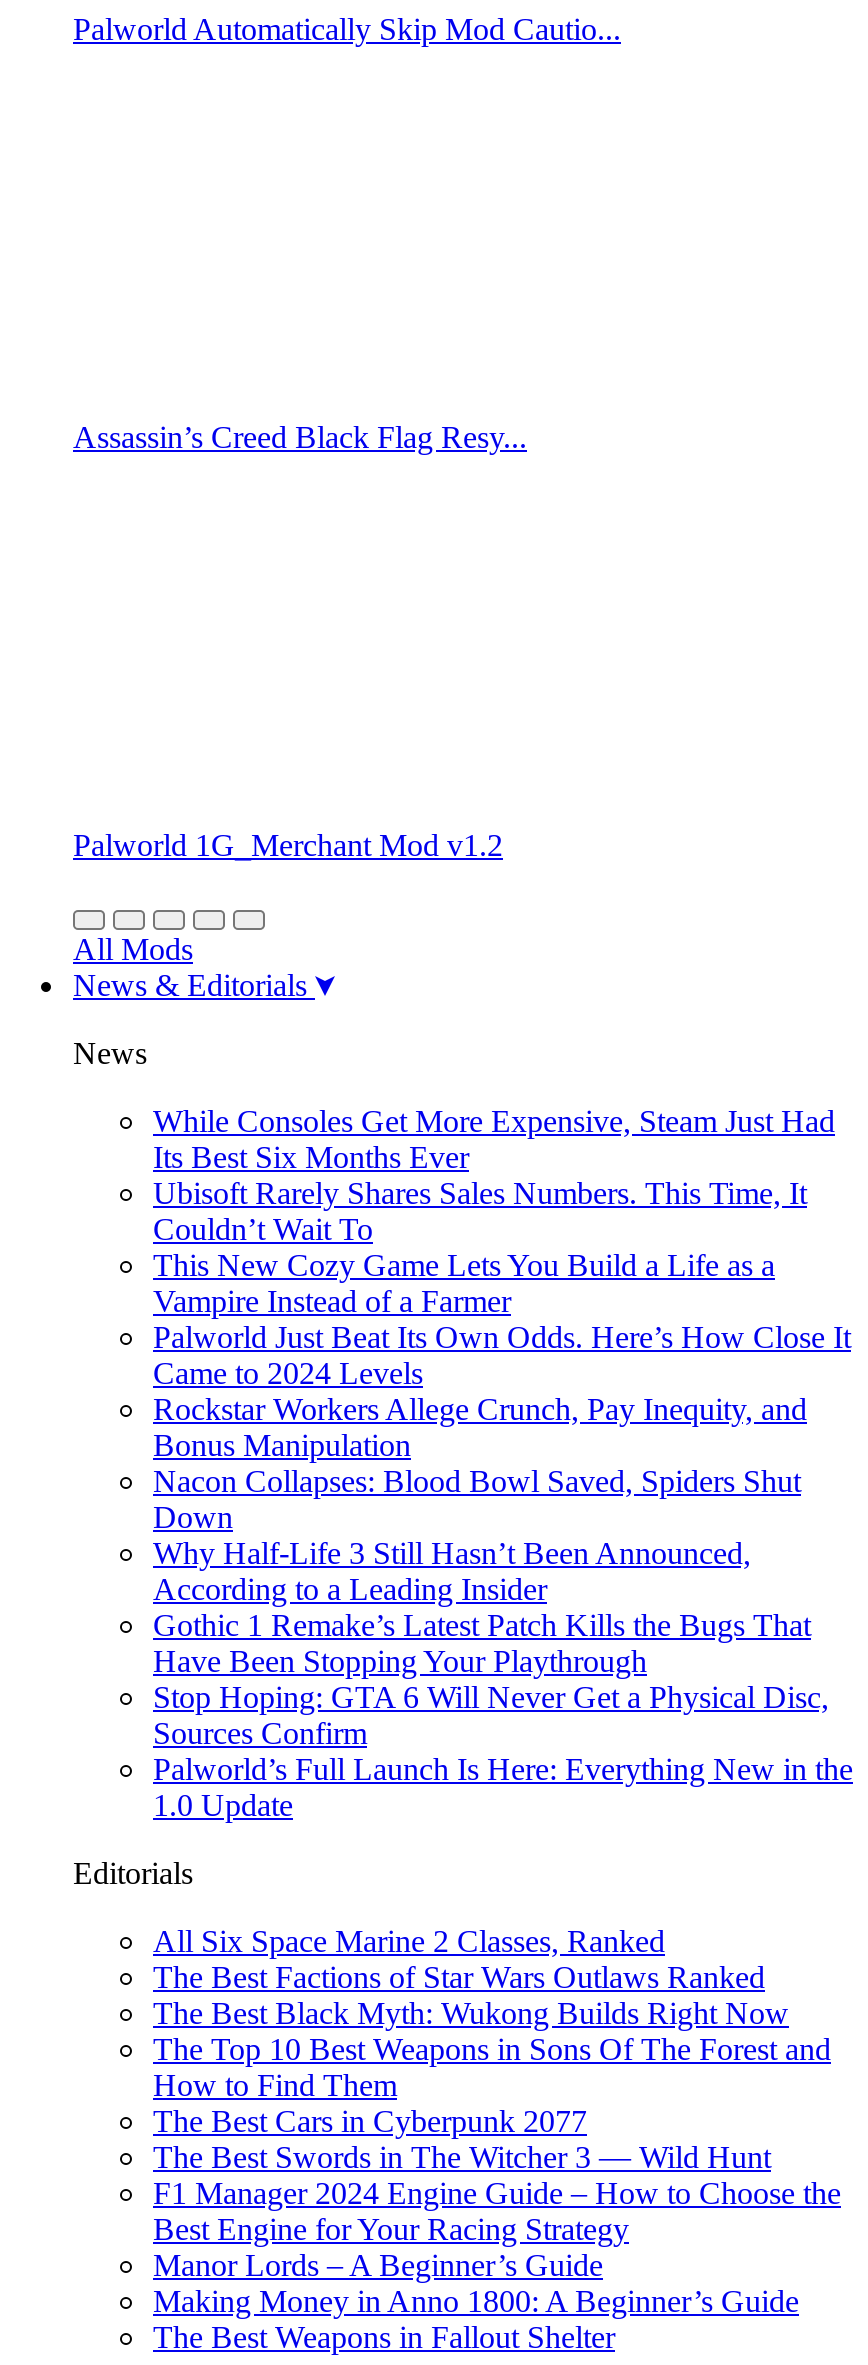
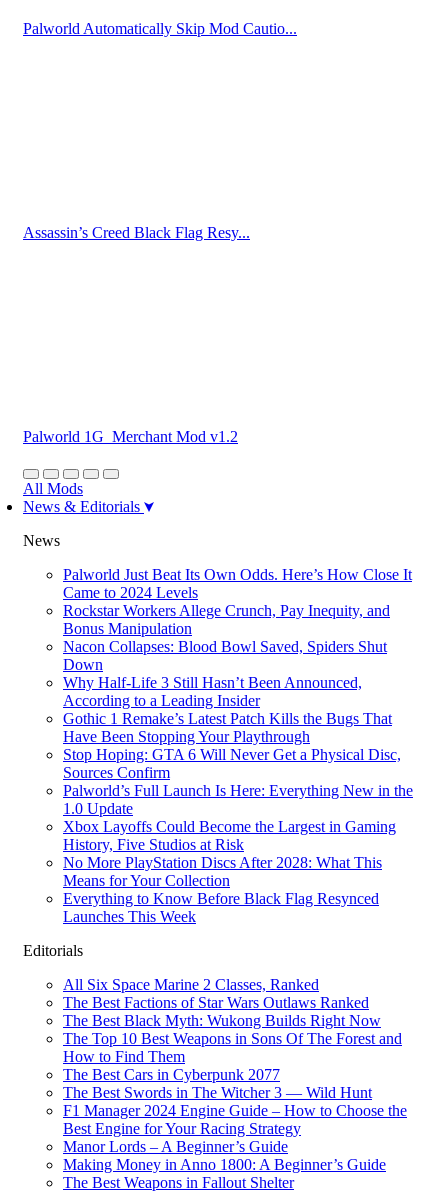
[153,1104,835,1318] While Consoles Get More Expensive, Steam Just Had | Its Best Six Months Ever | Ubisoft Rarely Shares Sales Numbers. This Time, It | Couldn’t Wait To | This New Cozy Game Lets You Build a Life as a | Vampire Instead of a Farmer -> none
moved [153,1320,853,1822] -> [63,566,413,817]: Palworld Just Beat Its Own Odds. Here’s How Close It | Came to 2024 Levels | Rockstar Workers Allege Crunch, Pay Inequity, and | ... | Palworld’s Full Launch Is Here: Everything New in the | 1.0 Update
none -> [63,818,396,925] Xbox Layoffs Could Become the Largest in Gaming | History, Five Studios at Risk | No More PlayStation Discs After 2028: What This | Means for Your Collection | Everything to Know Before Black Flag Resynced | Launches This Week

